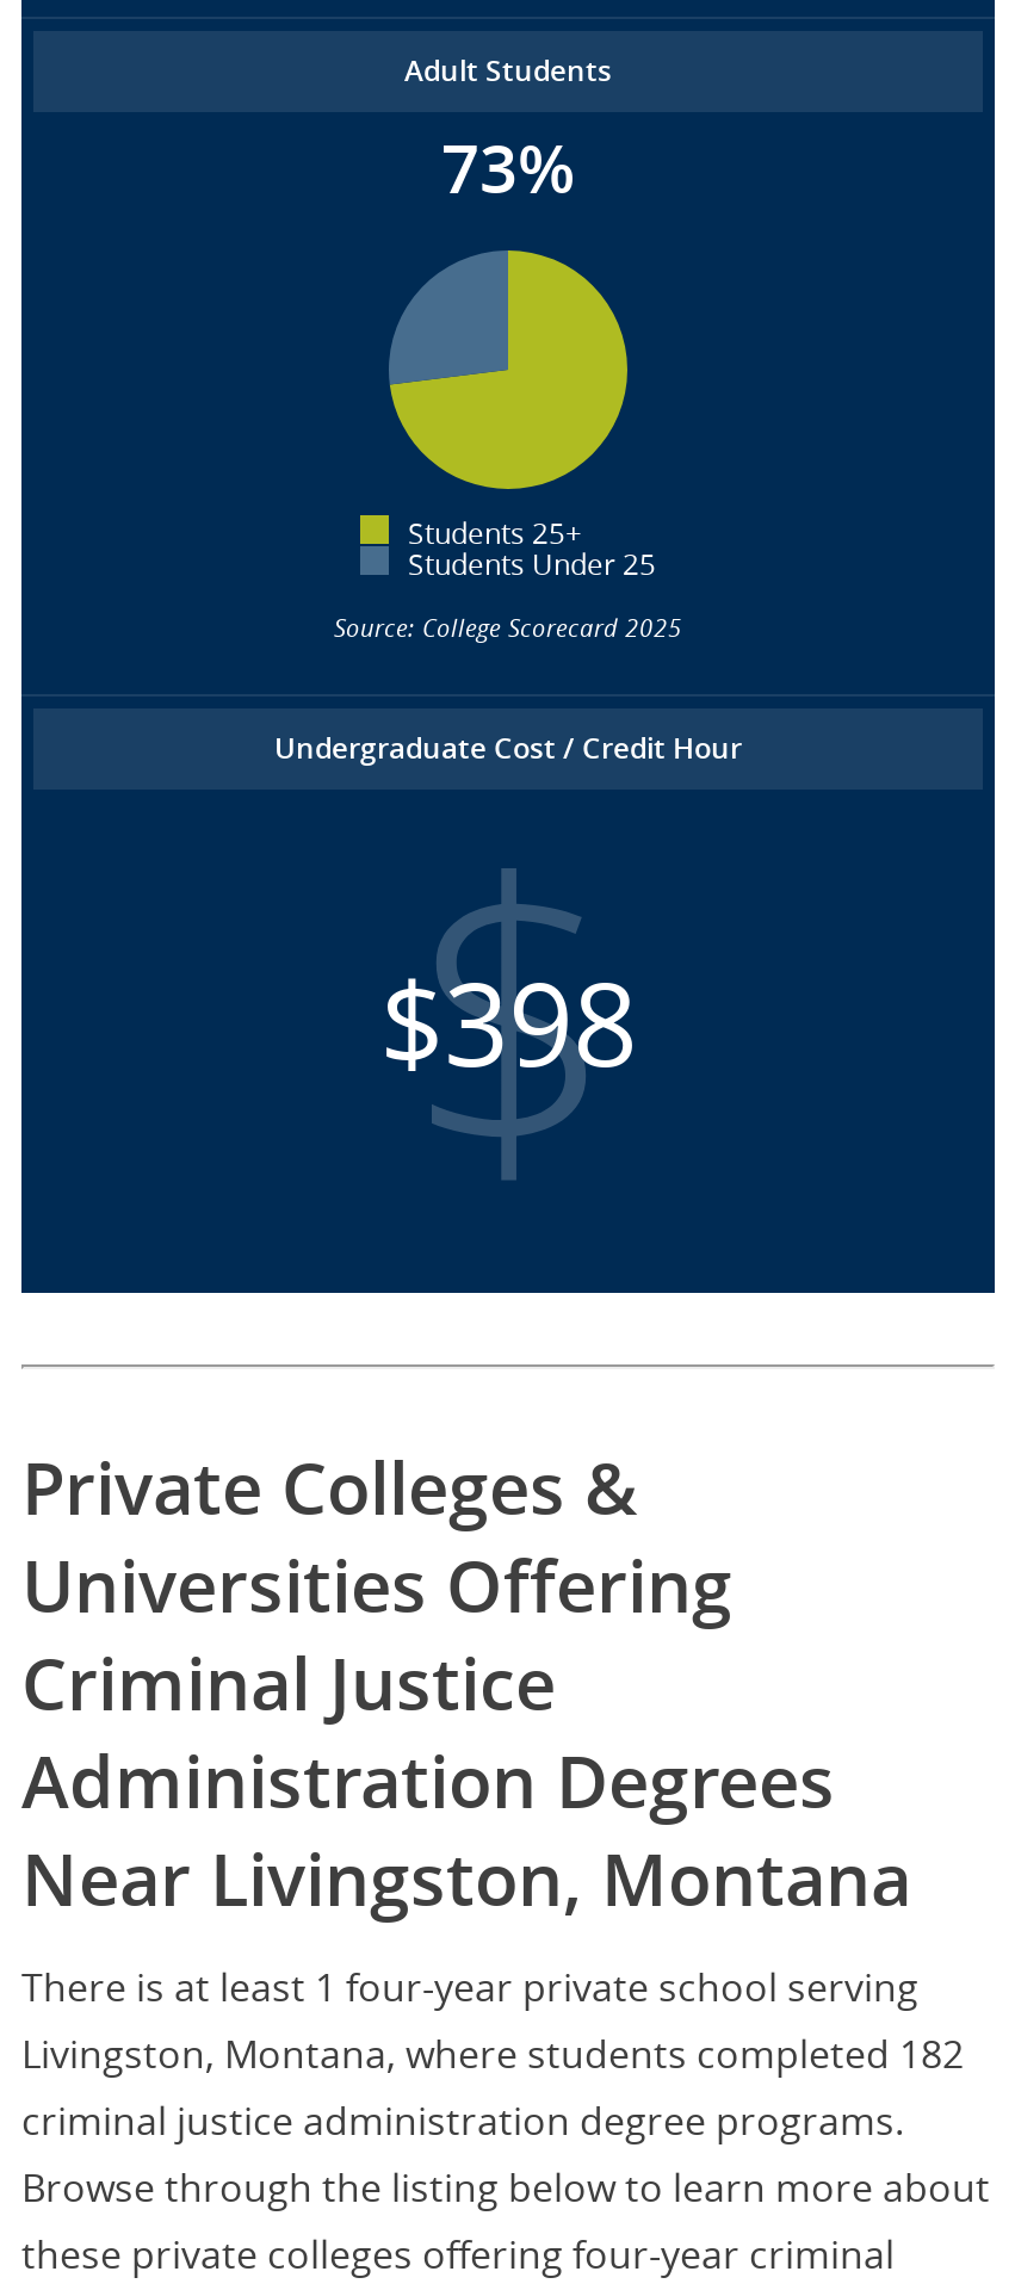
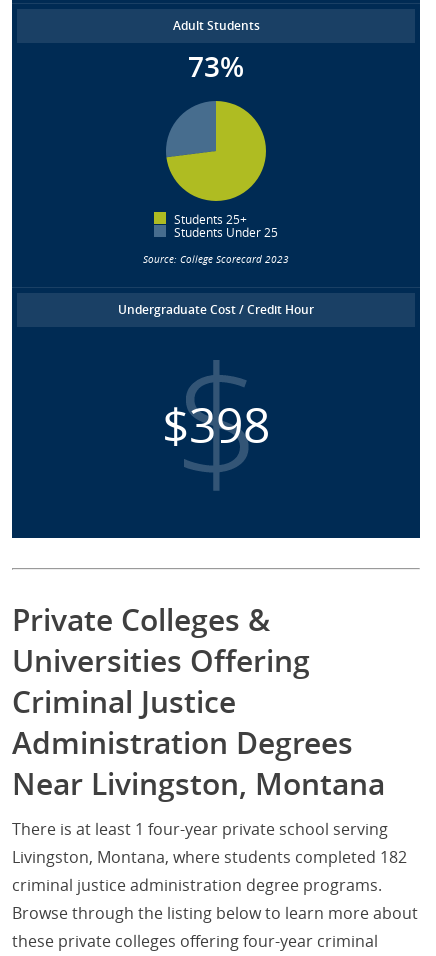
[334,614,682,645] Source: College Scorecard 2025 -> [143,253,289,266] Source: College Scorecard 2023

